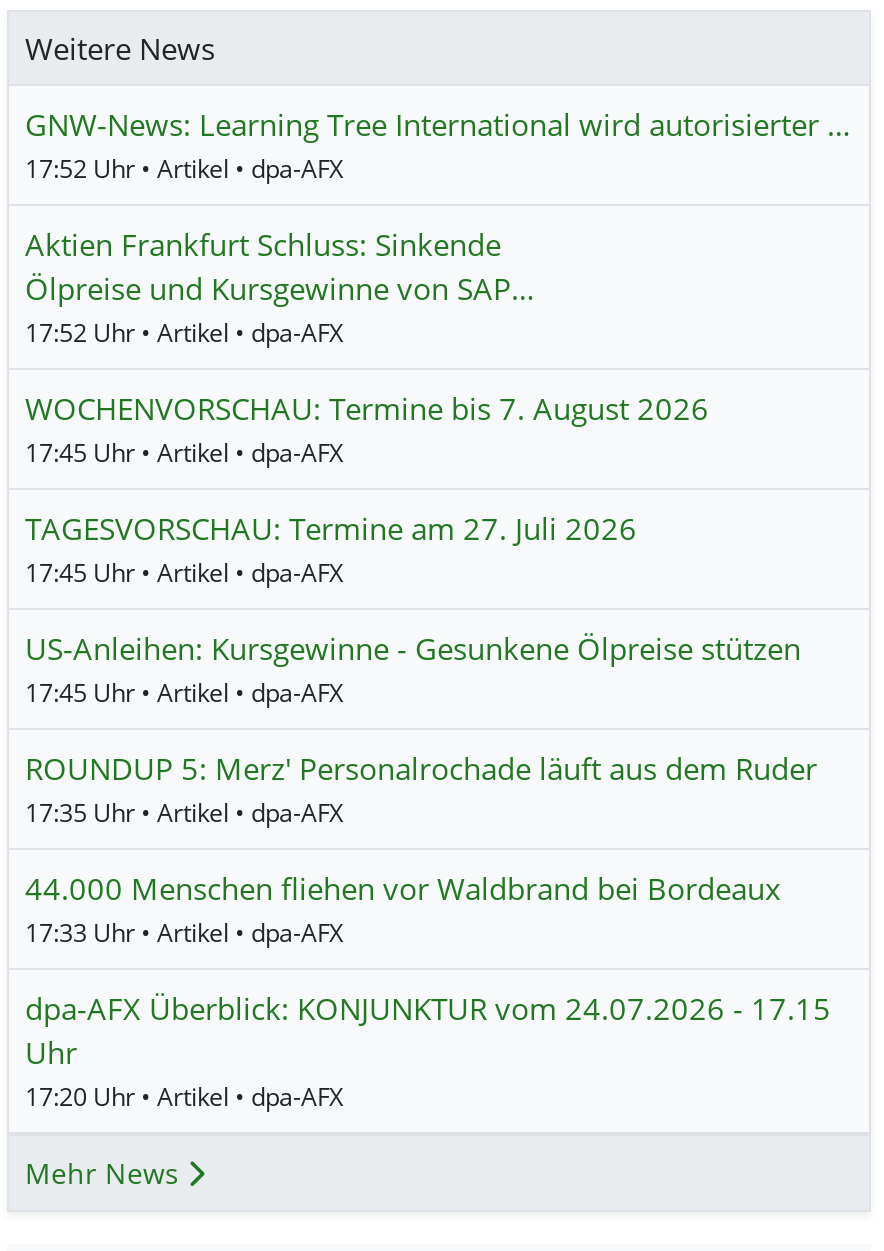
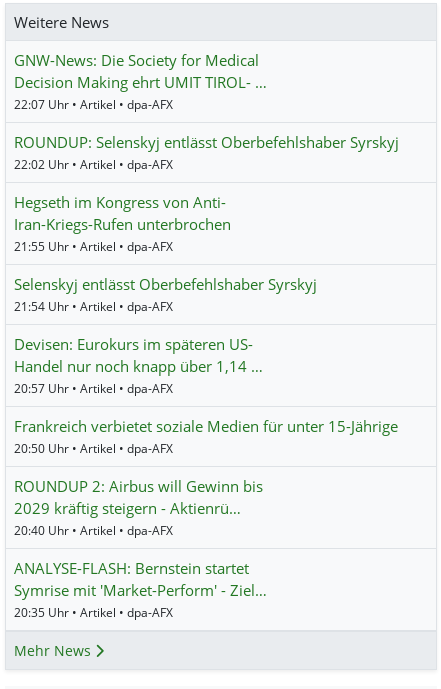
[25,104,851,186] GNW-News: Learning Tree International wird autorisierter … | 17:52 Uhr • Artikel • dpa-AFX -> [14,50,267,113] GNW-News: Die Society for Medical | Decision Making ehrt UMIT TIROL- … | 22:07 Uhr • Artikel • dpa-AFX
[25,224,535,350] Aktien Frankfurt Schluss: Sinkende | Ölpreise und Kursgewinne von SAP… | 17:52 Uhr • Artikel • dpa-AFX -> [14,132,399,173] ROUNDUP: Selenskyj entlässt Oberbefehlshaber Syrskyj | 22:02 Uhr • Artikel • dpa-AFX
[25,388,709,470] WOCHENVORSCHAU: Termine bis 7. August 2026 | 17:45 Uhr • Artikel • dpa-AFX -> [14,192,231,255] Hegseth im Kongress von Anti- | Iran-Kriegs-Rufen unterbrochen | 21:55 Uhr • Artikel • dpa-AFX
[25,508,637,590] TAGESVORSCHAU: Termine am 27. Juli 2026 | 17:45 Uhr • Artikel • dpa-AFX -> [14,274,317,315] Selenskyj entlässt Oberbefehlshaber Syrskyj | 21:54 Uhr • Artikel • dpa-AFX
[25,628,801,710] US-Anleihen: Kursgewinne - Gesunkene Ölpreise stützen | 17:45 Uhr • Artikel • dpa-AFX -> [14,334,263,397] Devisen: Eurokurs im späteren US- | Handel nur noch knapp über 1,14 … | 20:57 Uhr • Artikel • dpa-AFX
[25,748,817,830] ROUNDUP 5: Merz' Personalrochade läuft aus dem Ruder | 17:35 Uhr • Artikel • dpa-AFX -> [14,416,398,457] Frankreich verbietet soziale Medien für unter 15-Jährige | 20:50 Uhr • Artikel • dpa-AFX
[25,868,781,950] 44.000 Menschen fliehen vor Waldbrand bei Bordeaux | 17:33 Uhr • Artikel • dpa-AFX -> [14,476,263,539] ROUNDUP 2: Airbus will Gewinn bis | 2029 kräftig steigern - Aktienrü… | 20:40 Uhr • Artikel • dpa-AFX
[25,988,831,1114] dpa-AFX Überblick: KONJUNKTUR vom 24.07.2026 - 17.15 | Uhr | 17:20 Uhr • Artikel • dpa-AFX -> [14,558,267,621] ANALYSE-FLASH: Bernstein startet | Symrise mit 'Market-Perform' - Ziel… | 20:35 Uhr • Artikel • dpa-AFX

